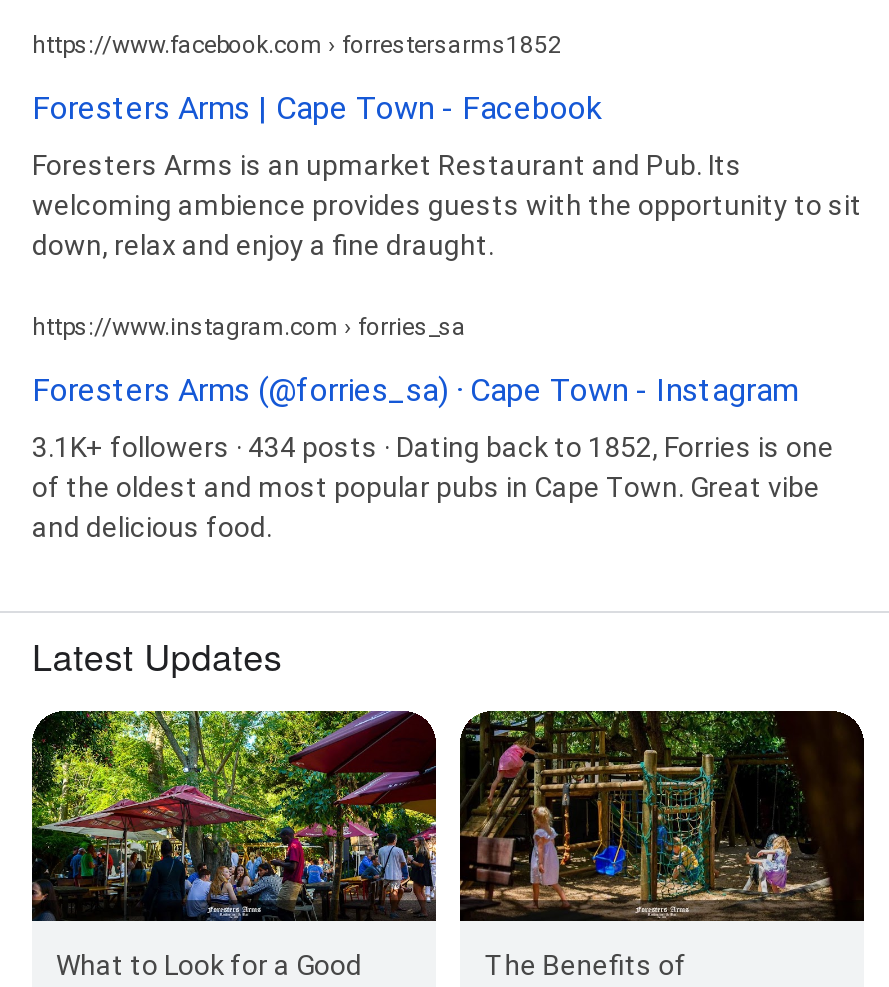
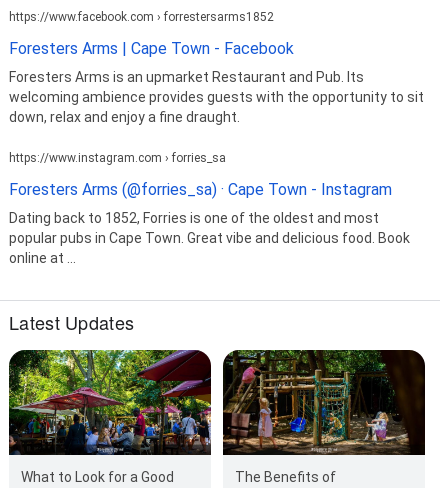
[32,430,834,542] 3.1K+ followers · 434 posts · Dating back to 1852, Forries is one | of the oldest and most popular pubs in Cape Town. Great vibe | and delicious food. -> [9,210,410,266] Dating back to 1852, Forries is one of the oldest and most | popular pubs in Cape Town. Great vibe and delicious food. Book | online at ...

